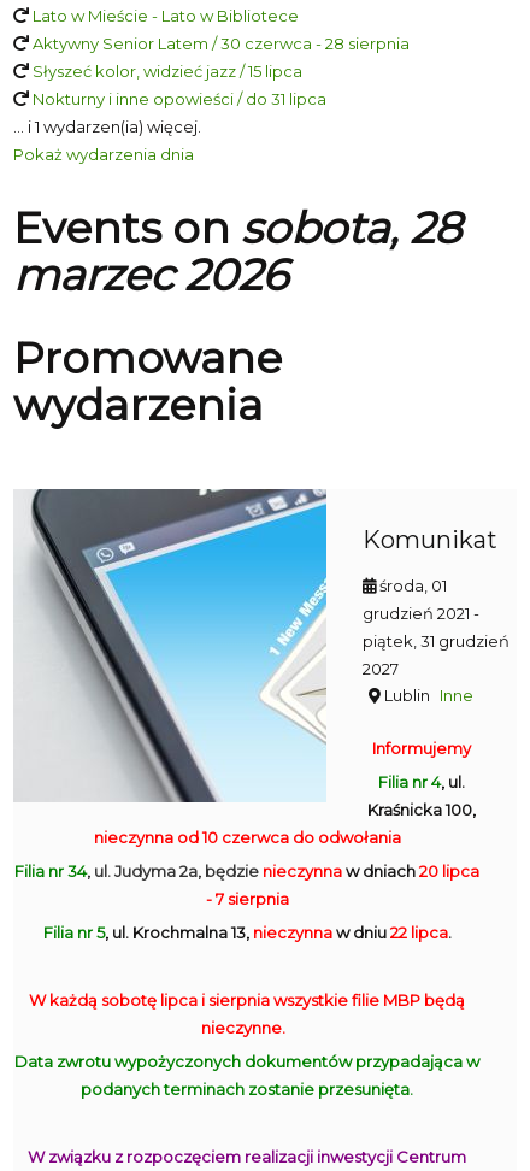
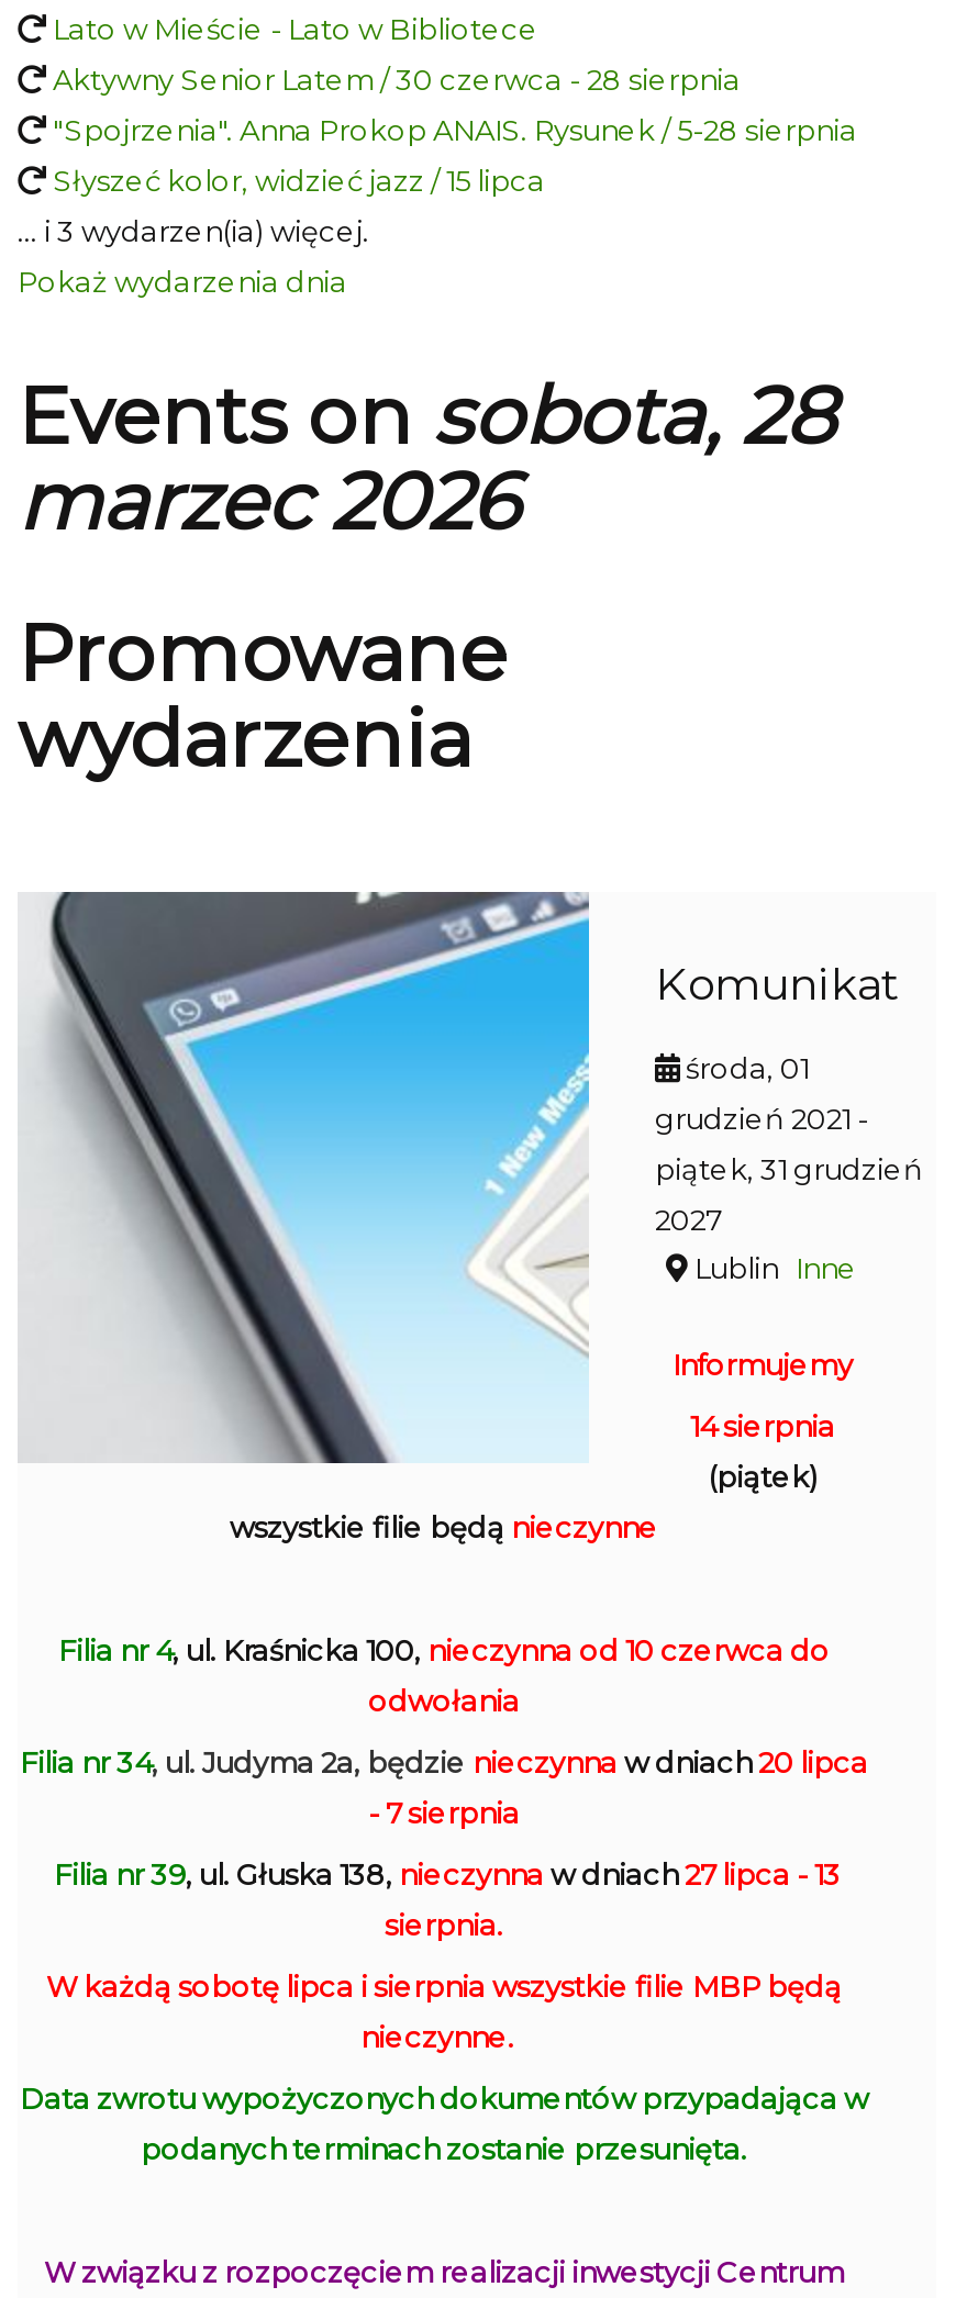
none -> [53,112,857,147] "Spojrzenia". Anna Prokop ANAIS. Rysunek / 5-28 sierpnia
[13,89,326,136] Nokturny i inne opowieści / do 31 lipca | ... i 1 wydarzen(ia) więcej. -> [18,213,369,248] ... i 3 wydarzen(ia) więcej.
[93,772,476,847] Filia nr 4, ul. | Kraśnicka 100, | nieczynna od 10 czerwca do odwołania -> [58,1408,835,1718] 14 sierpnia | (piątek) | wszystkie filie będą nieczynne | Filia nr 4, ul. Kraśnicka 100, nieczynna od 10 czerwca do | odwołania
[43,923,451,942] Filia nr 5, ul. Krochmalna 13, nieczynna w dniu 22 lipca. -> [47,1856,841,1942] Filia nr 39, ul. Głuska 138, nieczynna w dniach 27 lipca - 13 | sierpnia.

